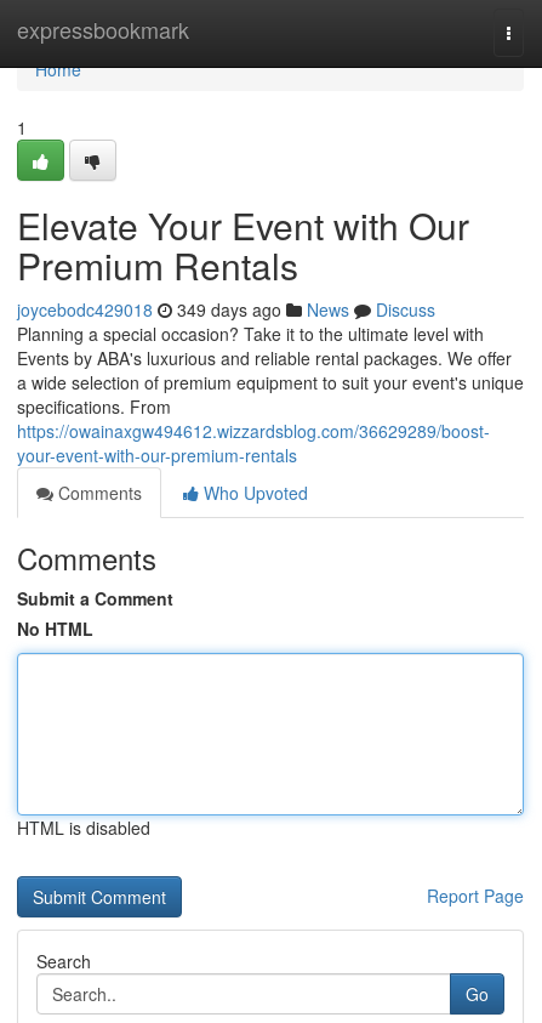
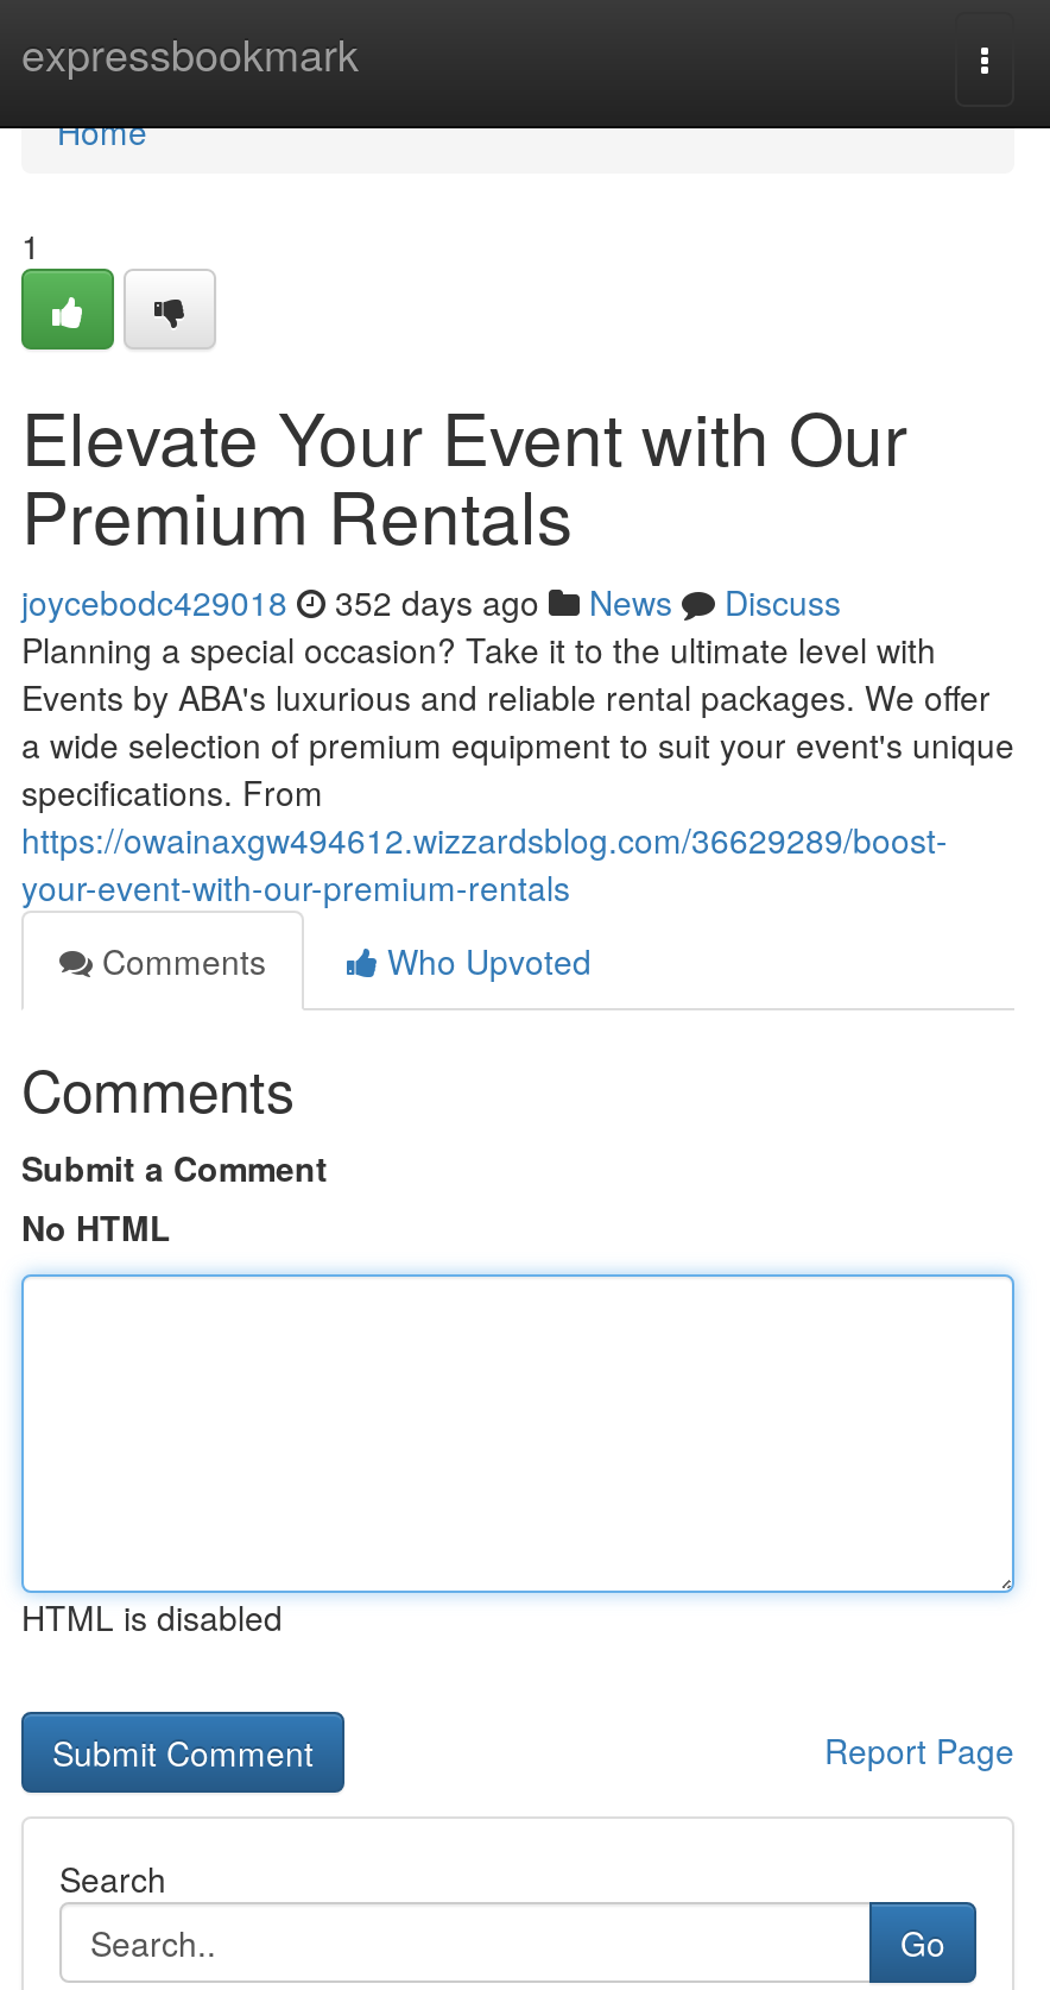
[17,297,435,322] joycebodc429018 349 days ago News Discuss -> [21,578,841,625] joycebodc429018 352 days ago News Discuss

